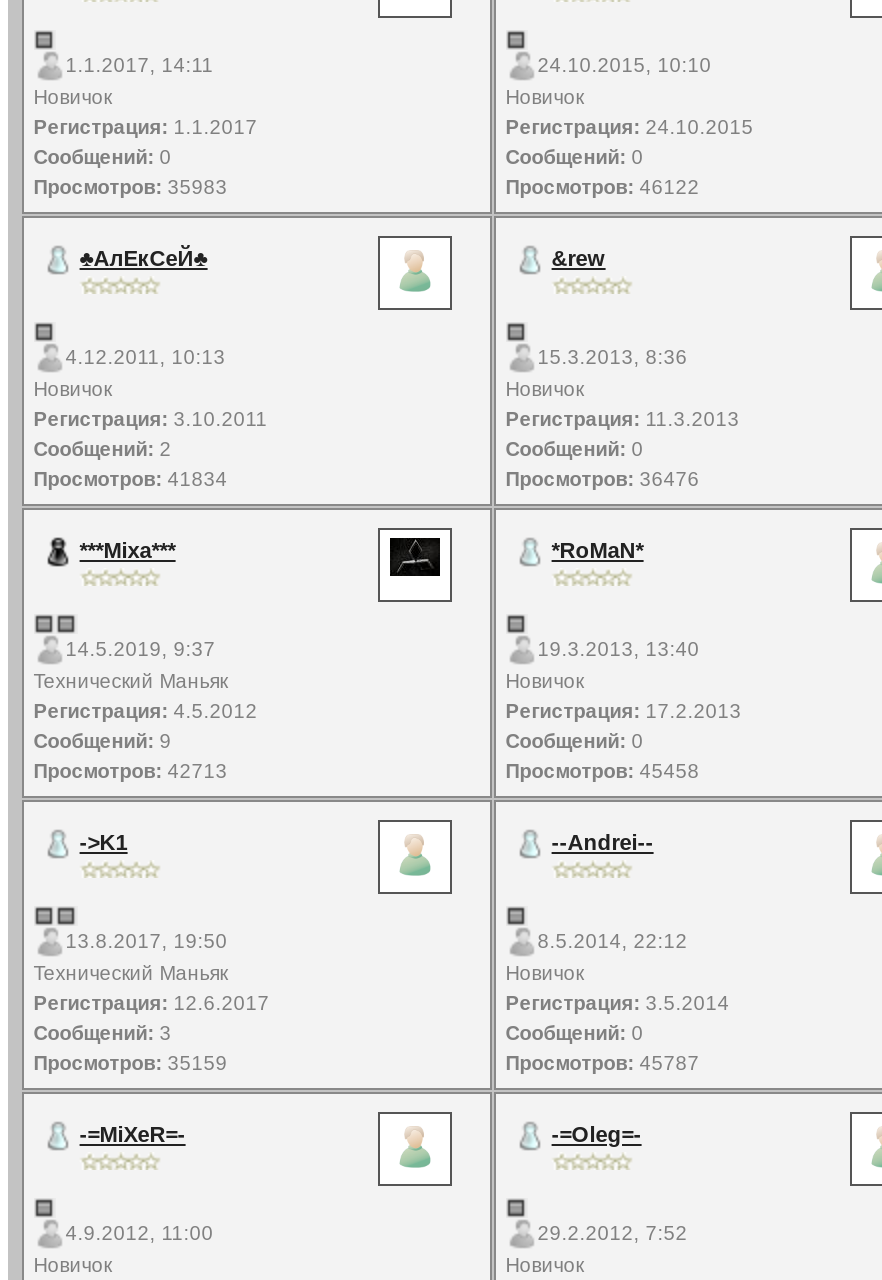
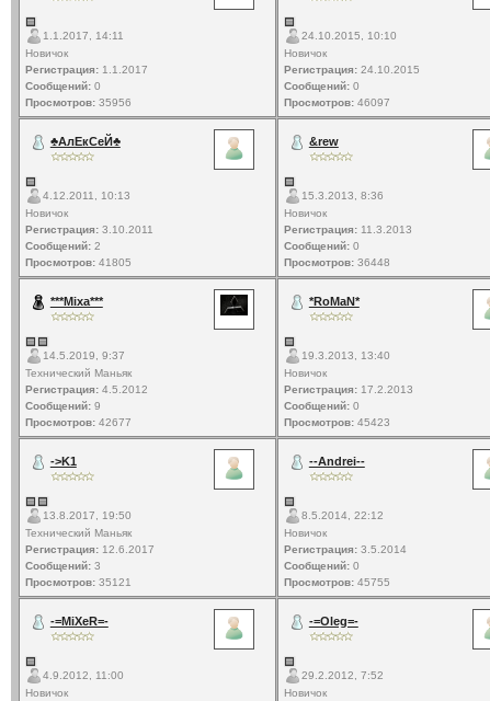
[34,177,228,199] Просмотров: 35983 -> [25,97,131,109] Просмотров: 35956
[506,177,700,199] Просмотров: 46122 -> [284,97,390,109] Просмотров: 46097
[34,469,228,491] Просмотров: 41834 -> [25,257,131,269] Просмотров: 41805
[506,469,700,491] Просмотров: 36476 -> [284,257,390,269] Просмотров: 36448
[34,761,228,783] Просмотров: 42713 -> [25,417,131,429] Просмотров: 42677
[506,761,700,783] Просмотров: 45458 -> [284,417,390,429] Просмотров: 45423
[34,1053,228,1075] Просмотров: 35159 -> [25,577,131,589] Просмотров: 35121
[506,1053,700,1075] Просмотров: 45787 -> [284,577,390,589] Просмотров: 45755

